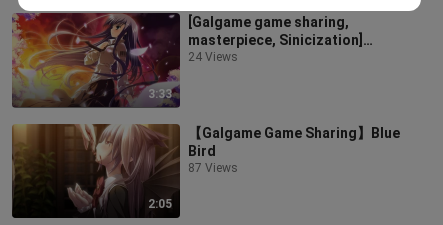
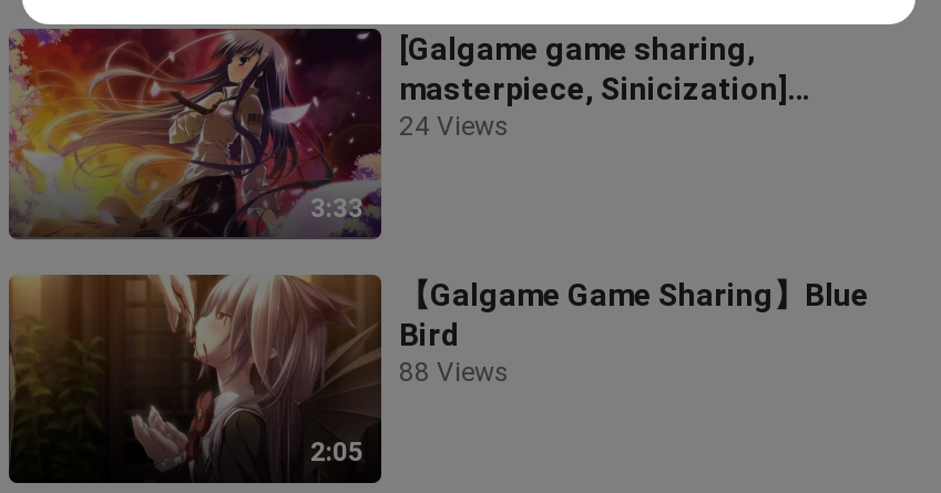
[188,160,238,174] 87 Views -> [399,356,510,387] 88 Views

